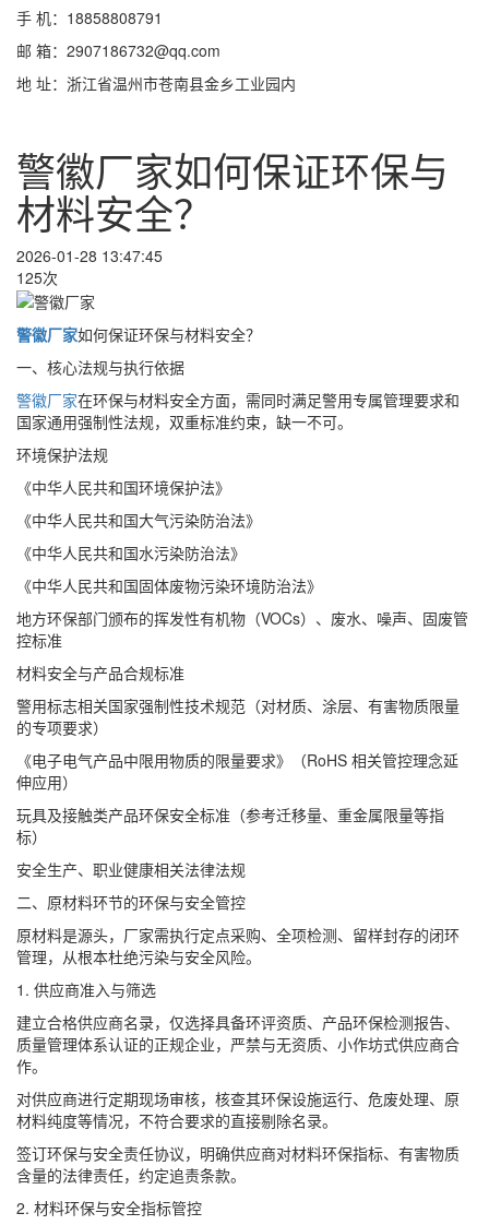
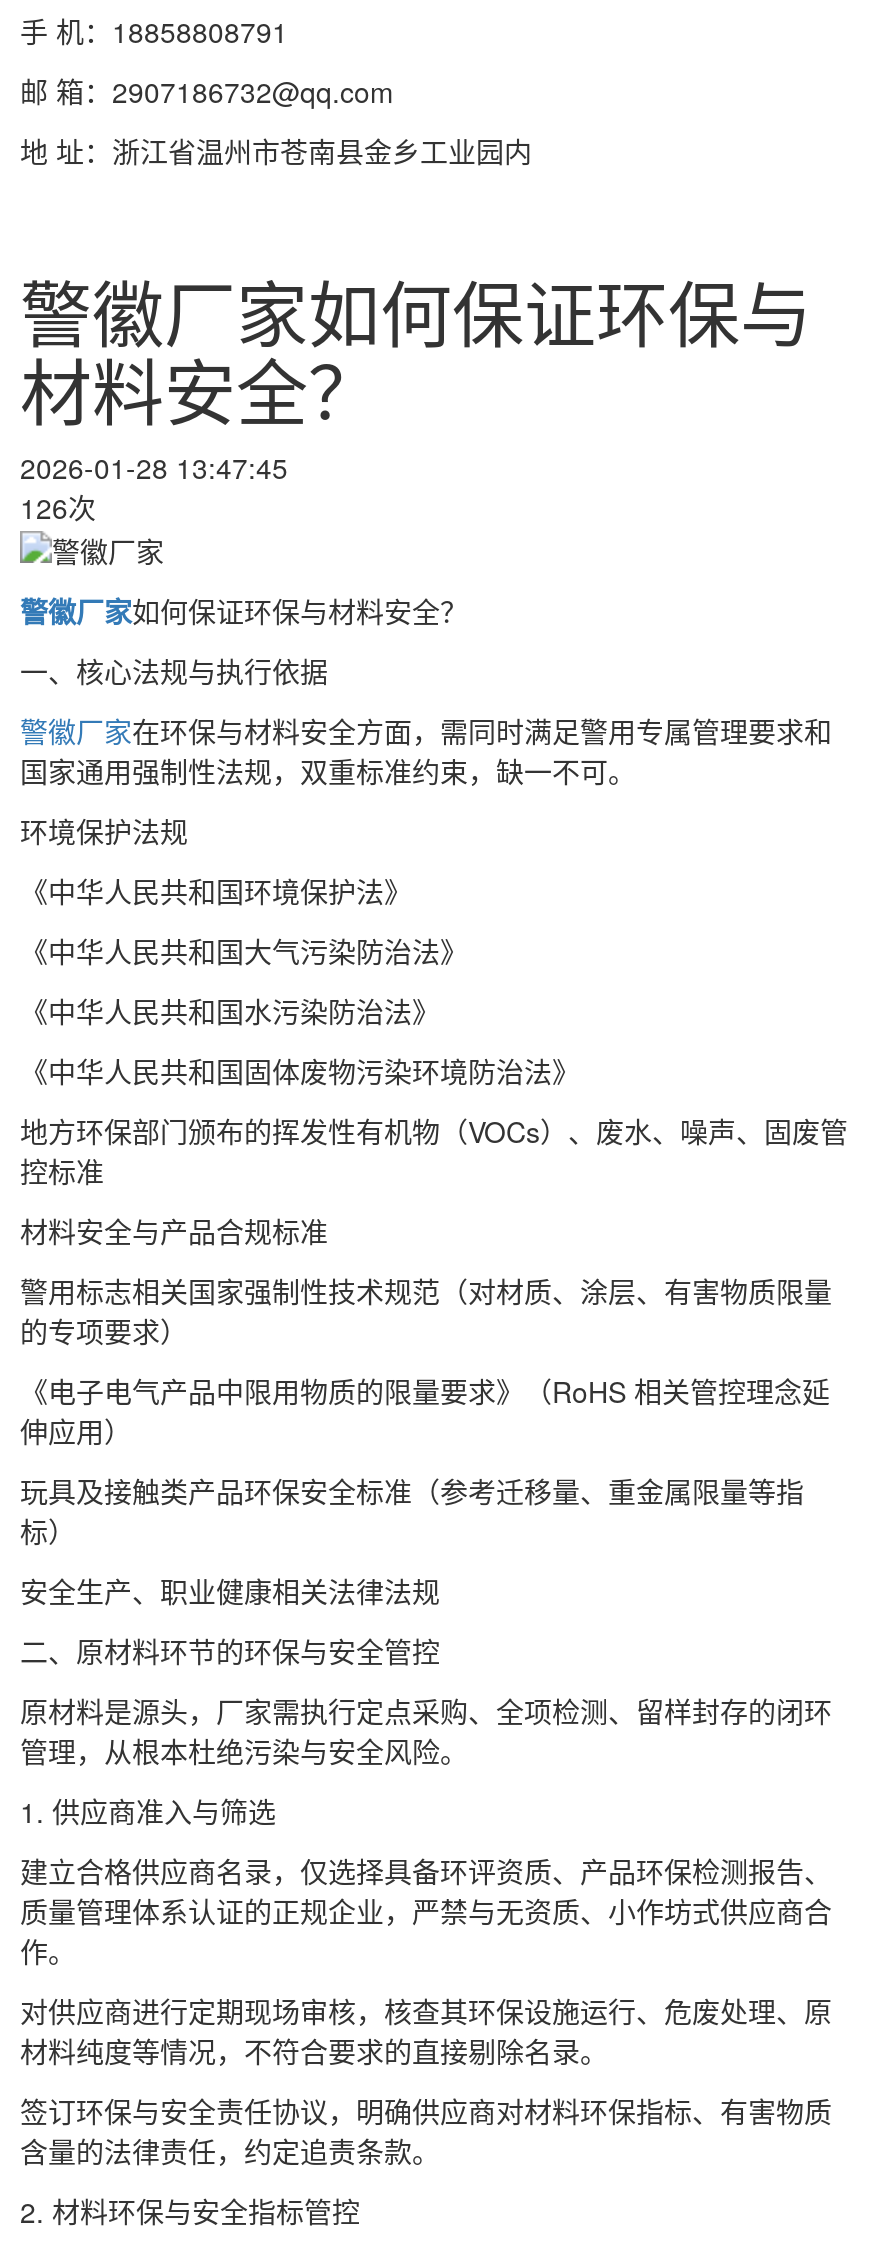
[16,266,58,288] 125次 -> [20,486,96,526] 126次

